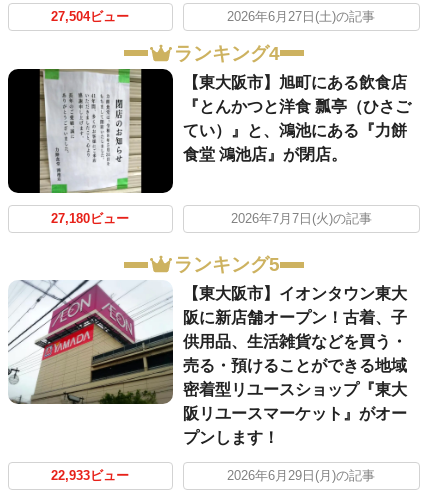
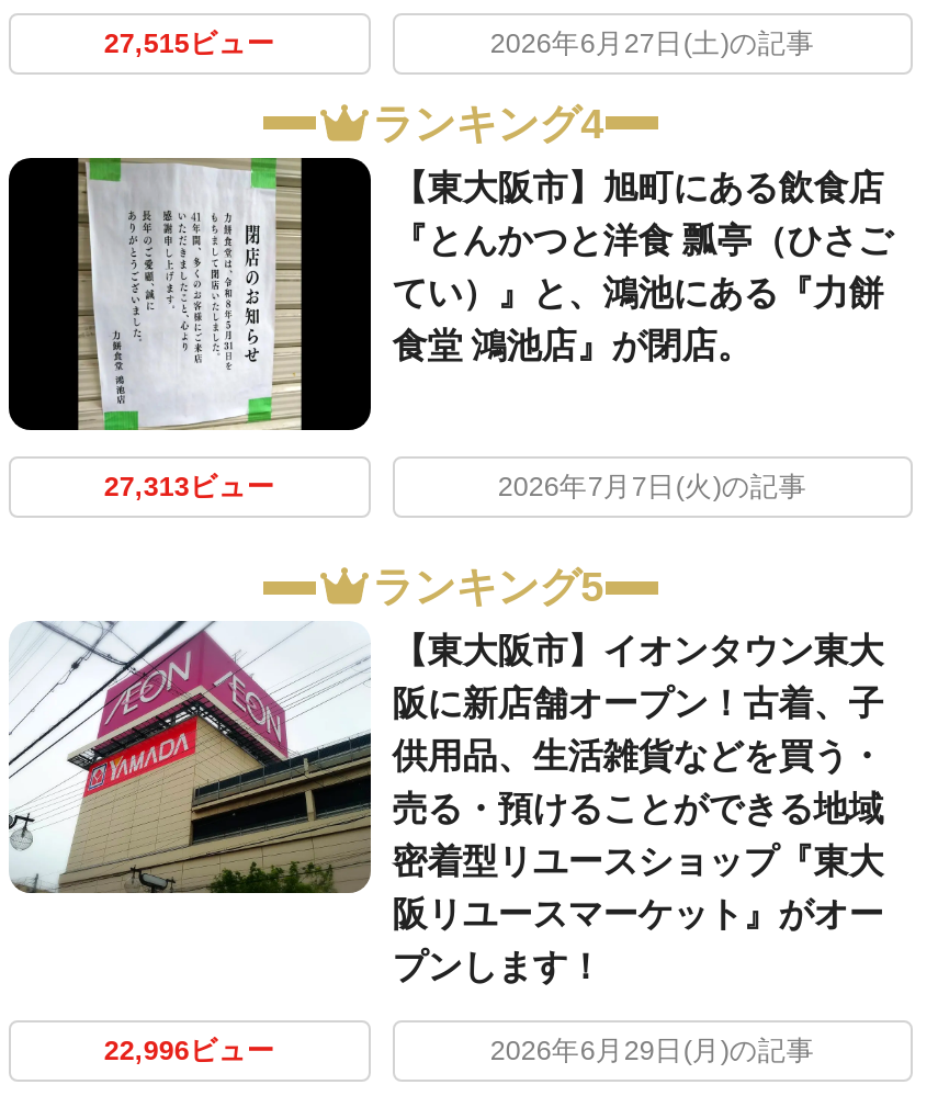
[51,10,129,24] 27,504ビュー -> [104,30,275,60] 27,515ビュー
[51,212,129,226] 27,180ビュー -> [104,471,275,501] 27,313ビュー
[51,469,129,483] 22,933ビュー -> [104,1036,275,1067] 22,996ビュー

